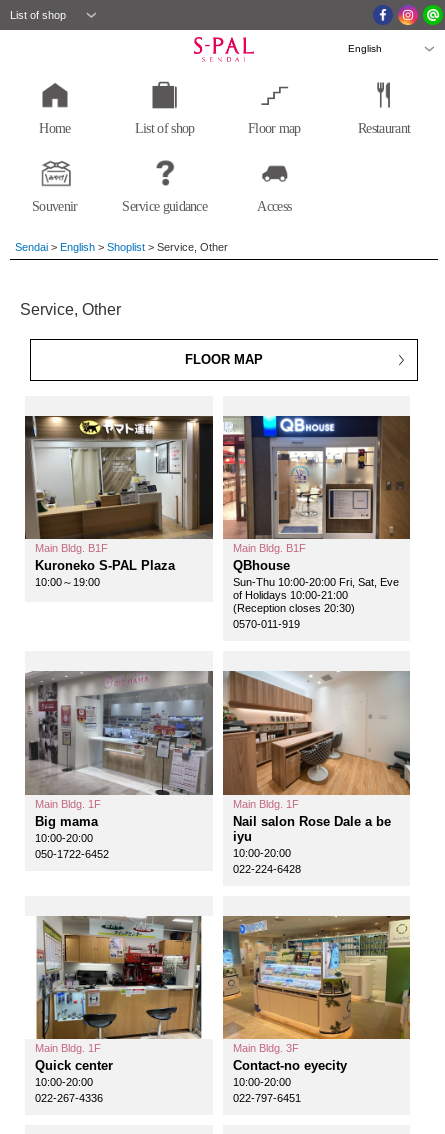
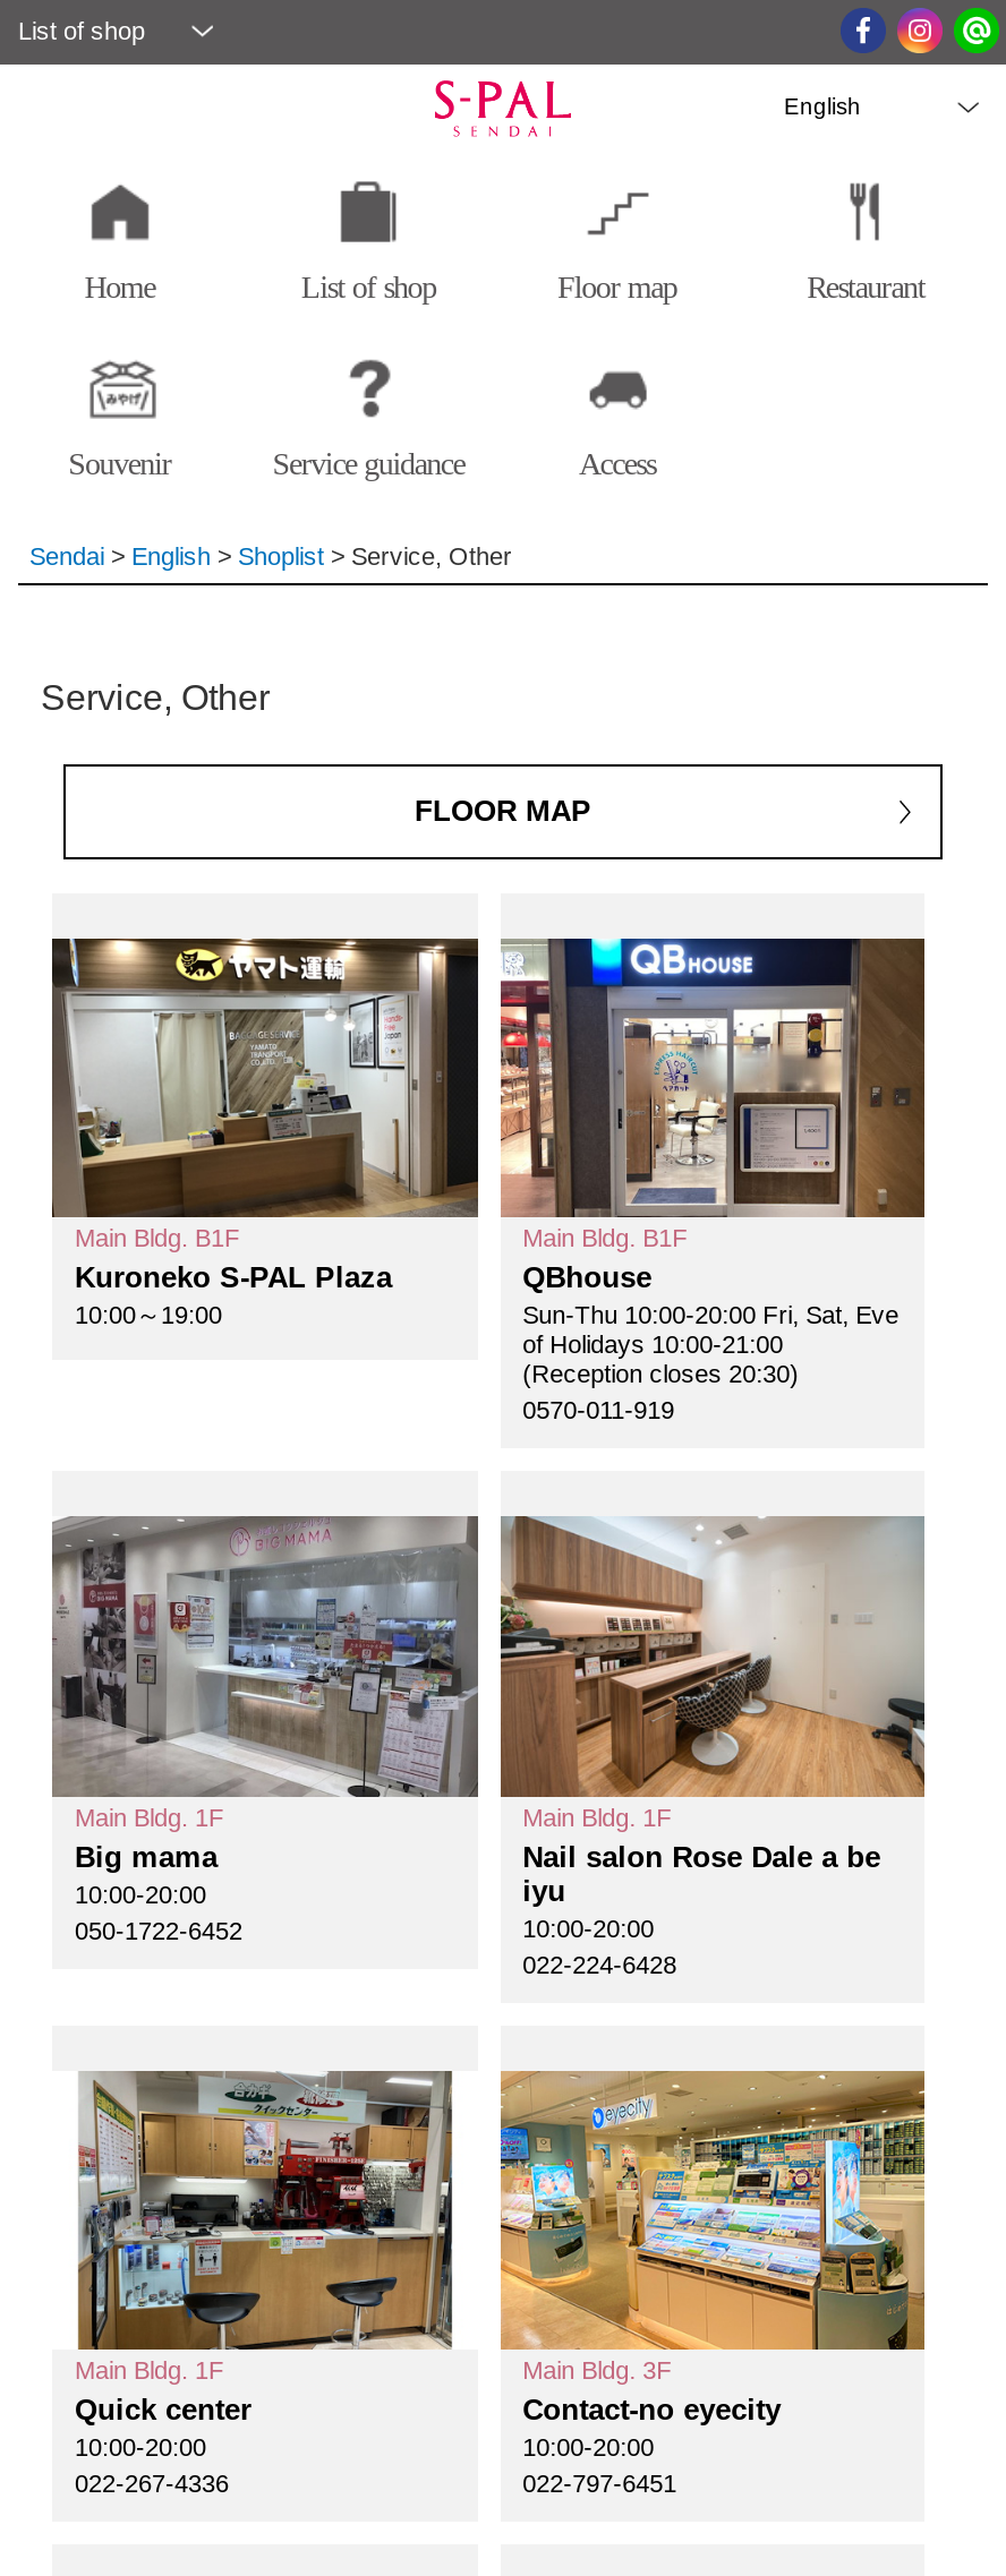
[222,915,411,1040] [image] -> [498,2069,927,2352] [image]

